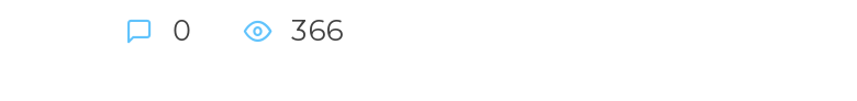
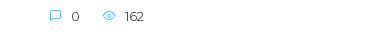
[291,15,344,48] 366 -> [124,9,143,24] 162

